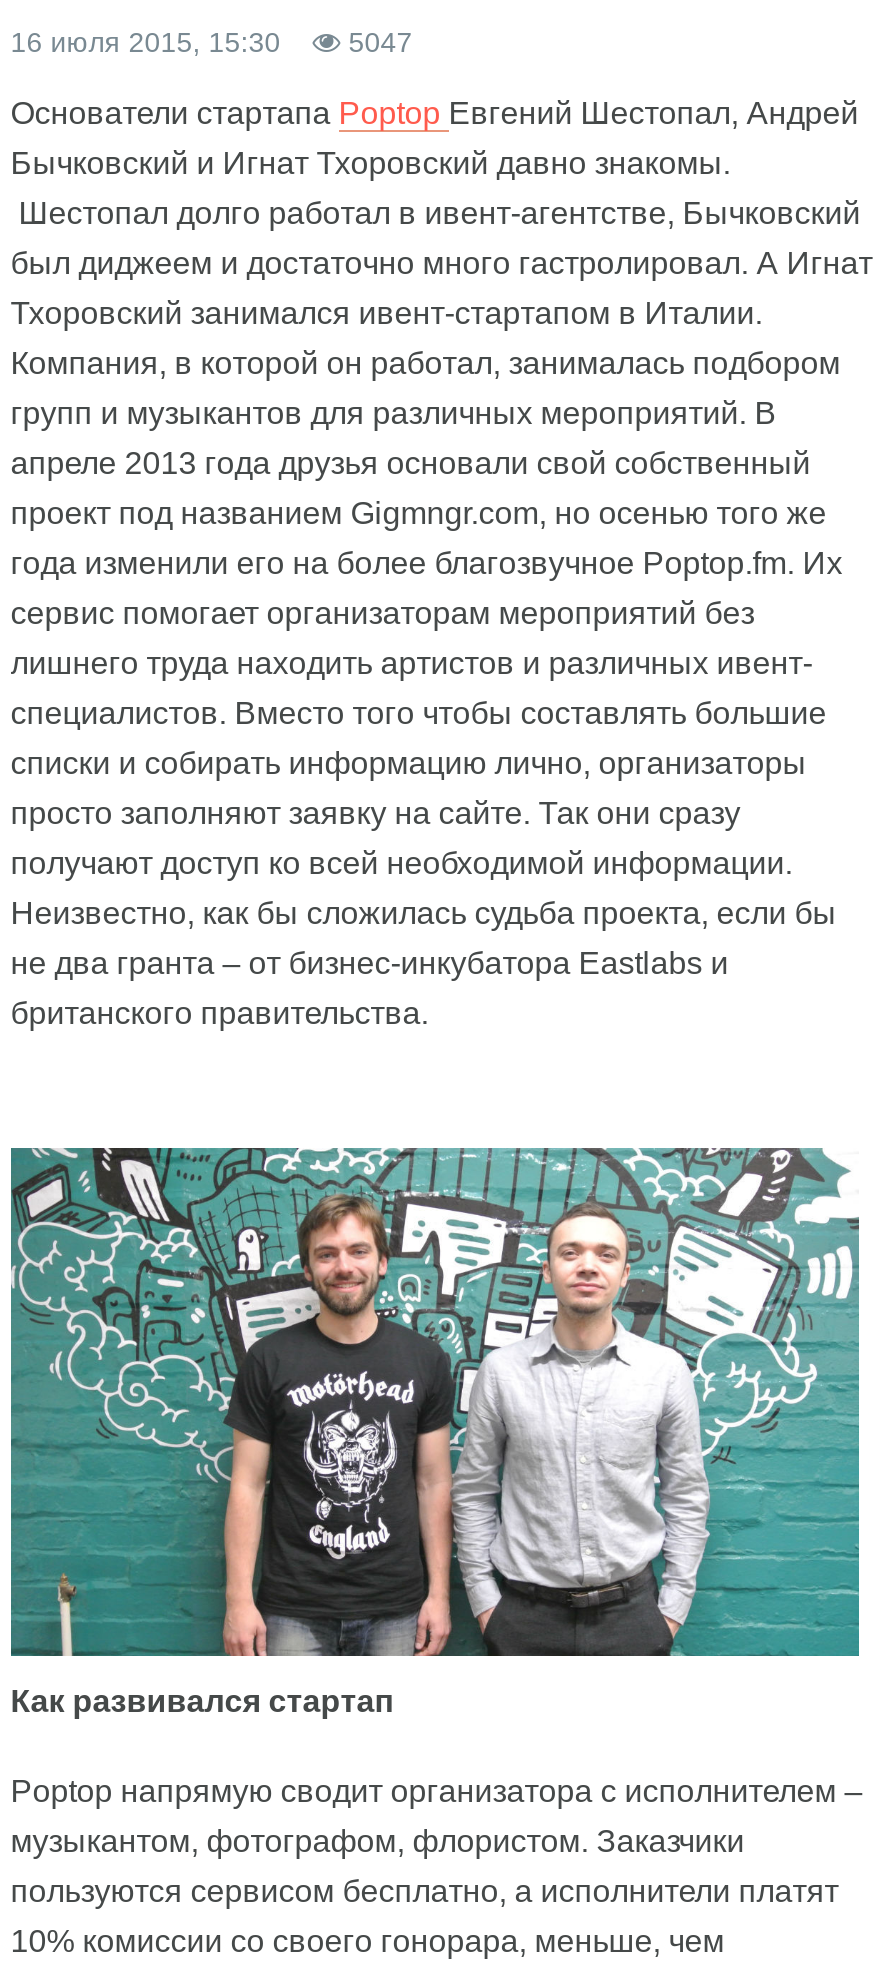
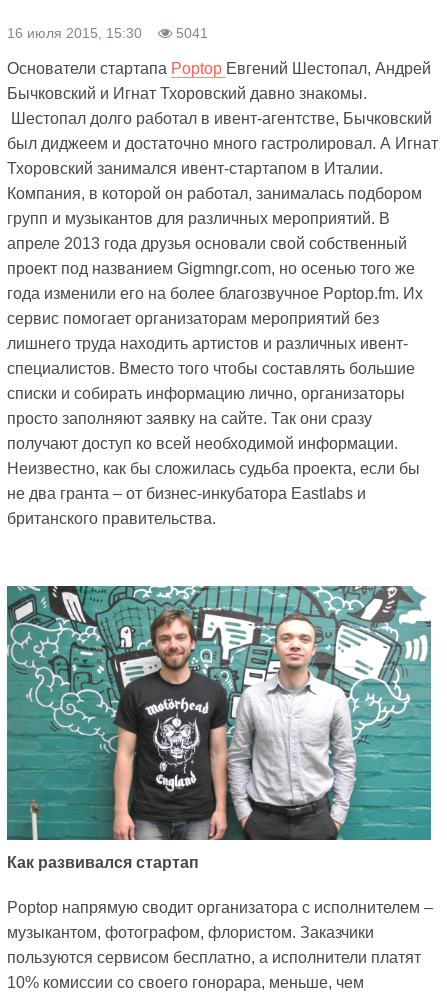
[10,26,412,58] 16 июля 2015, 15:30 5047 -> [7,25,208,41] 16 июля 2015, 15:30 5041

